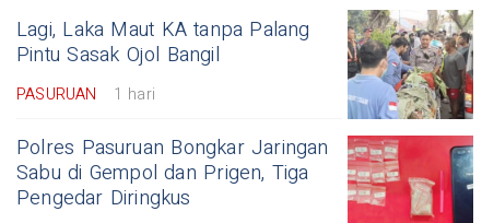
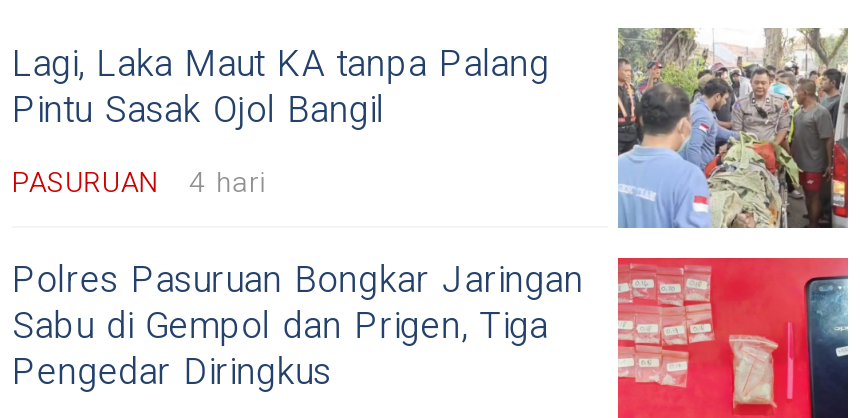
[16,83,155,106] PASURUAN 1 hari -> [12,162,266,204] PASURUAN 4 hari

